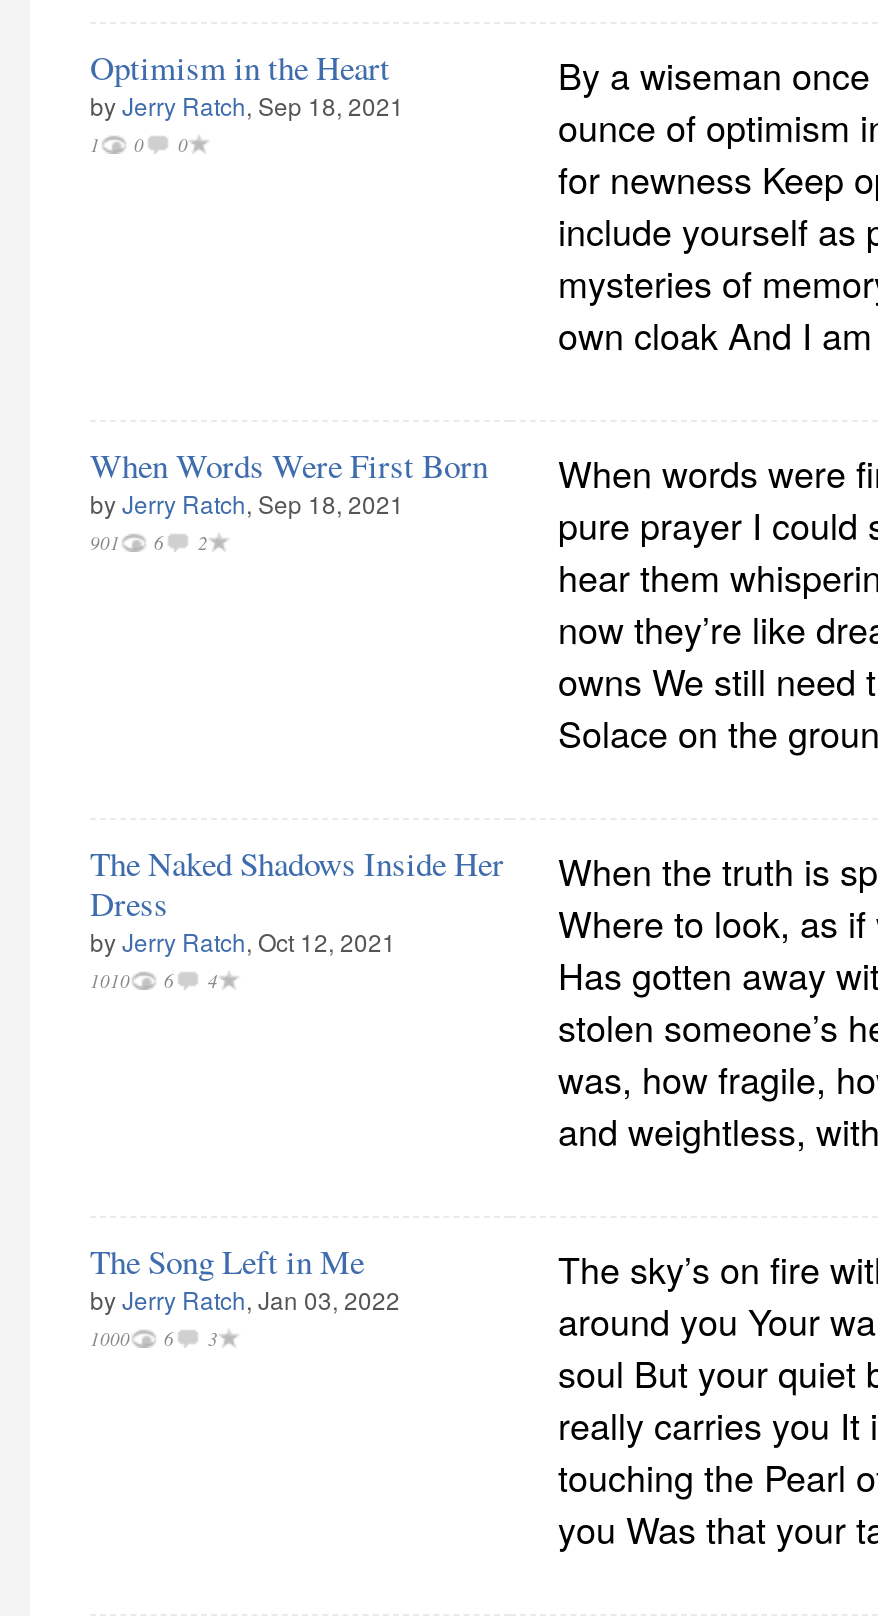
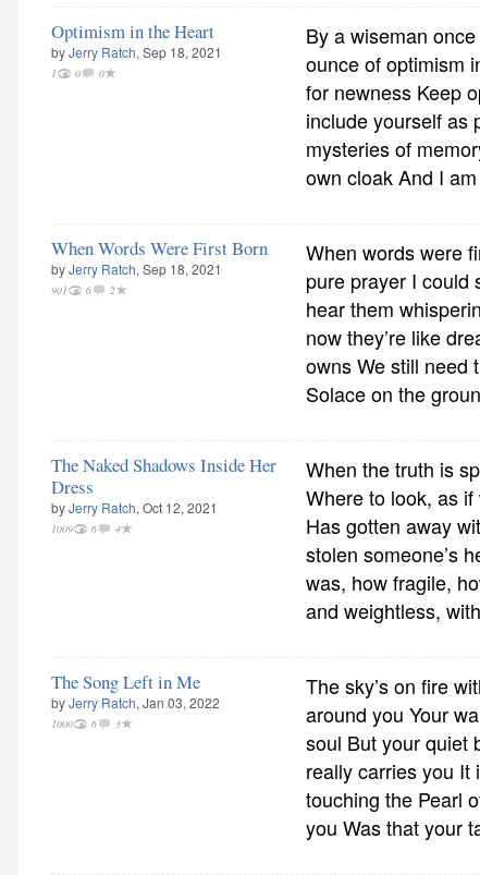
[90,968,218,994] 1010 6 4 -> [51,522,121,536] 1009 6 4

